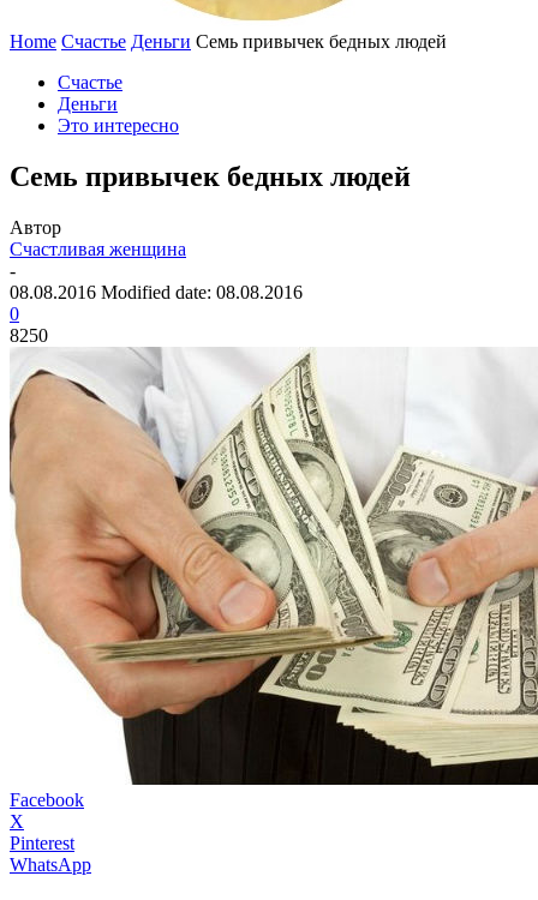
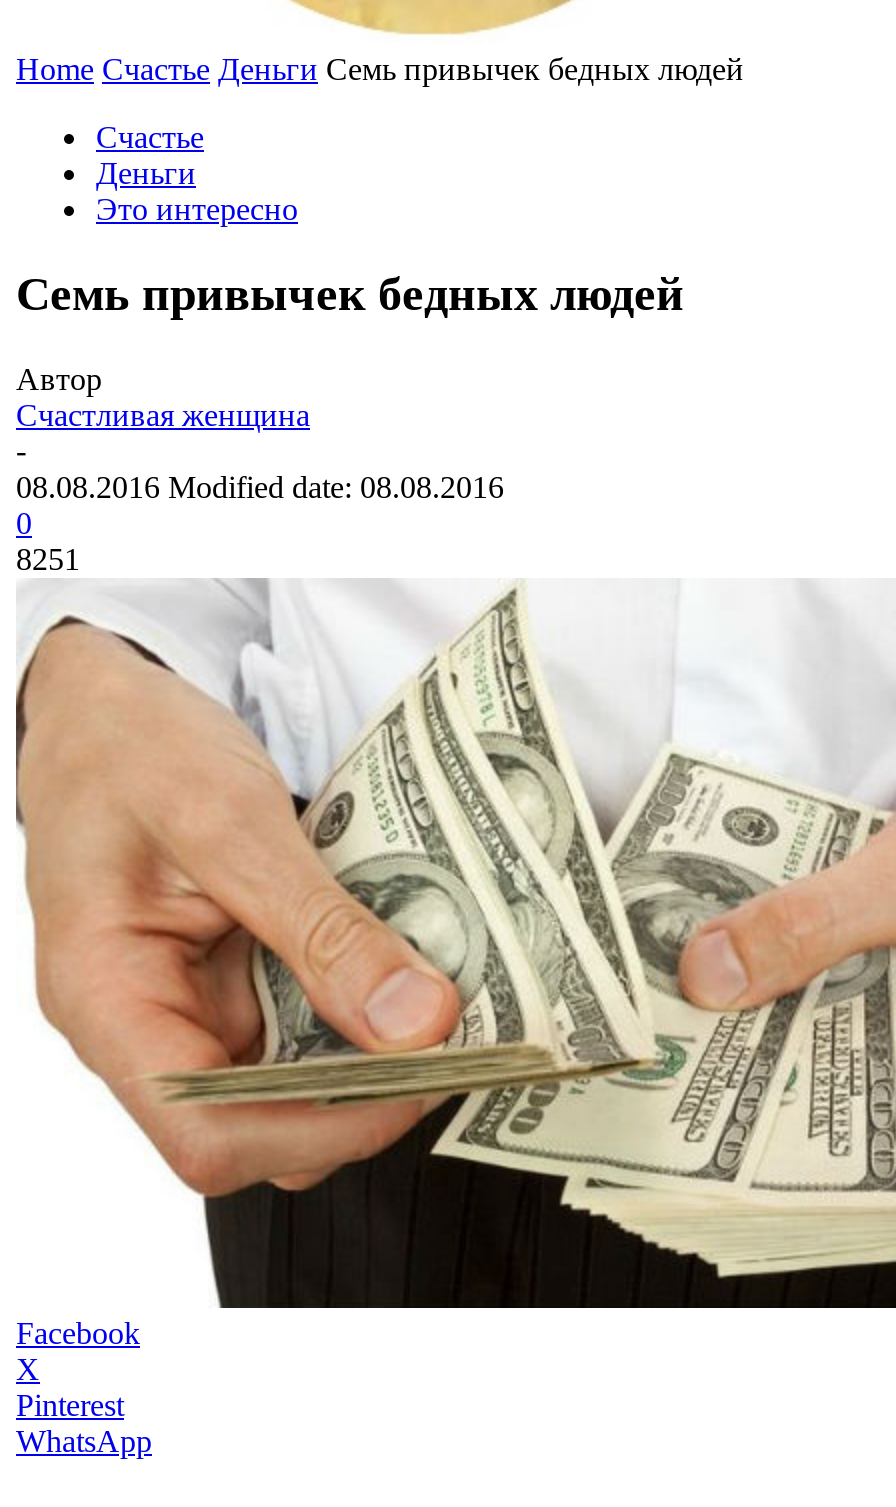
[10,325,48,345] 8250 -> [16,542,80,576] 8251

